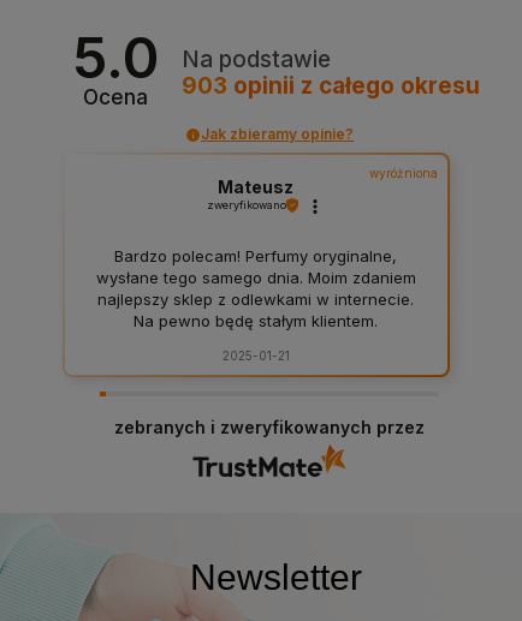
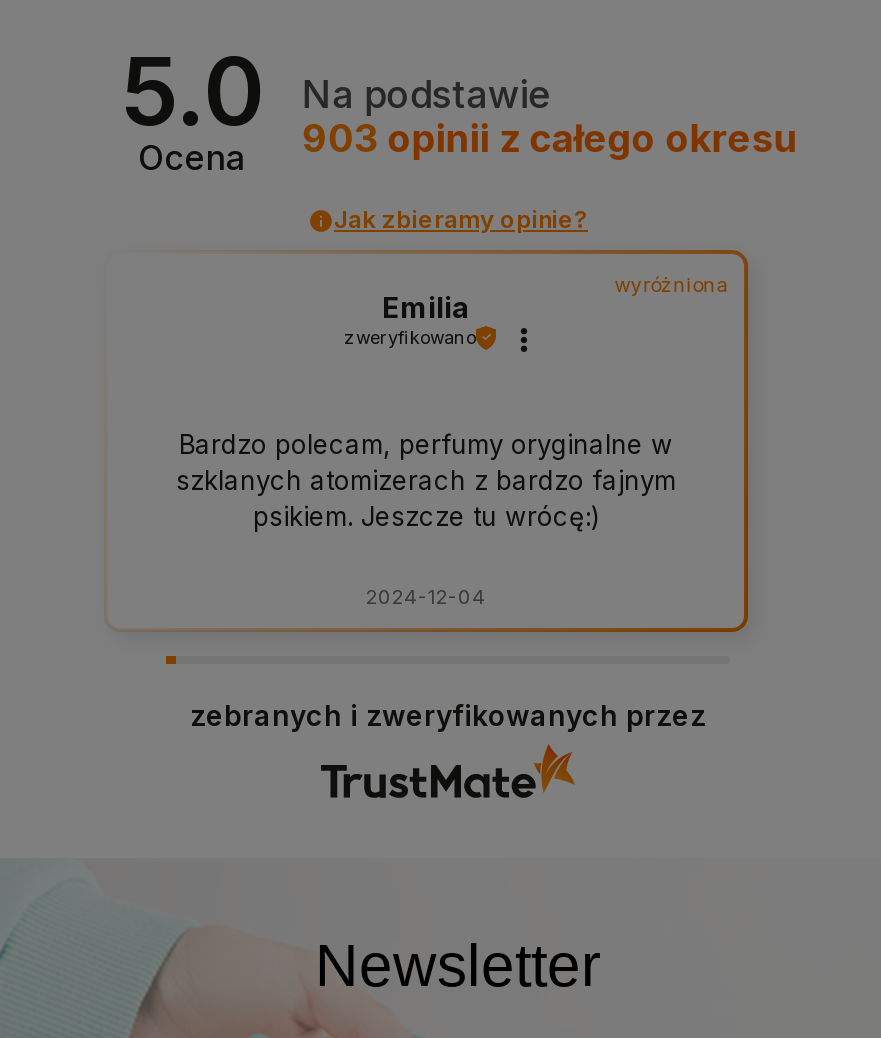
[218,177,294,197] Mateusz -> [382,291,470,325] Emilia
[96,246,416,330] Bardzo polecam! Perfumy oryginalne, | wysłane tego samego dnia. Moim zdaniem | najlepszy sklep z odlewkami w internecie. | Na pewno będę stałym klientem. -> [176,428,676,532] Bardzo polecam, perfumy oryginalne w | szklanych atomizerach z bardzo fajnym | psikiem. Jeszcze tu wrócę:)
[223,349,290,363] 2025-01-21 -> [366,585,486,609] 2024-12-04

